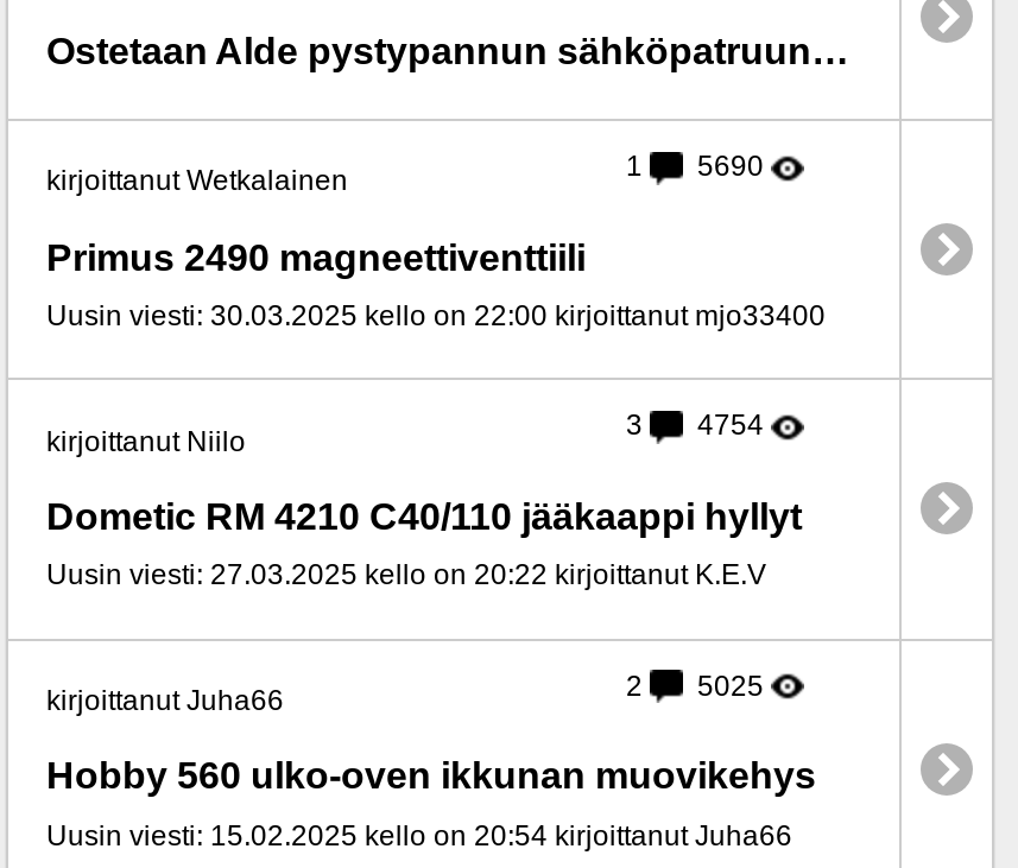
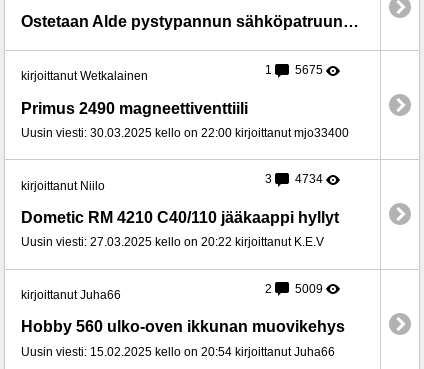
[626,149,771,183] 1 5690 -> [265,63,326,77] 1 5675
[626,409,771,442] 3 4754 -> [265,172,326,186] 3 4734
[626,669,771,702] 2 5025 -> [265,282,326,296] 2 5009

